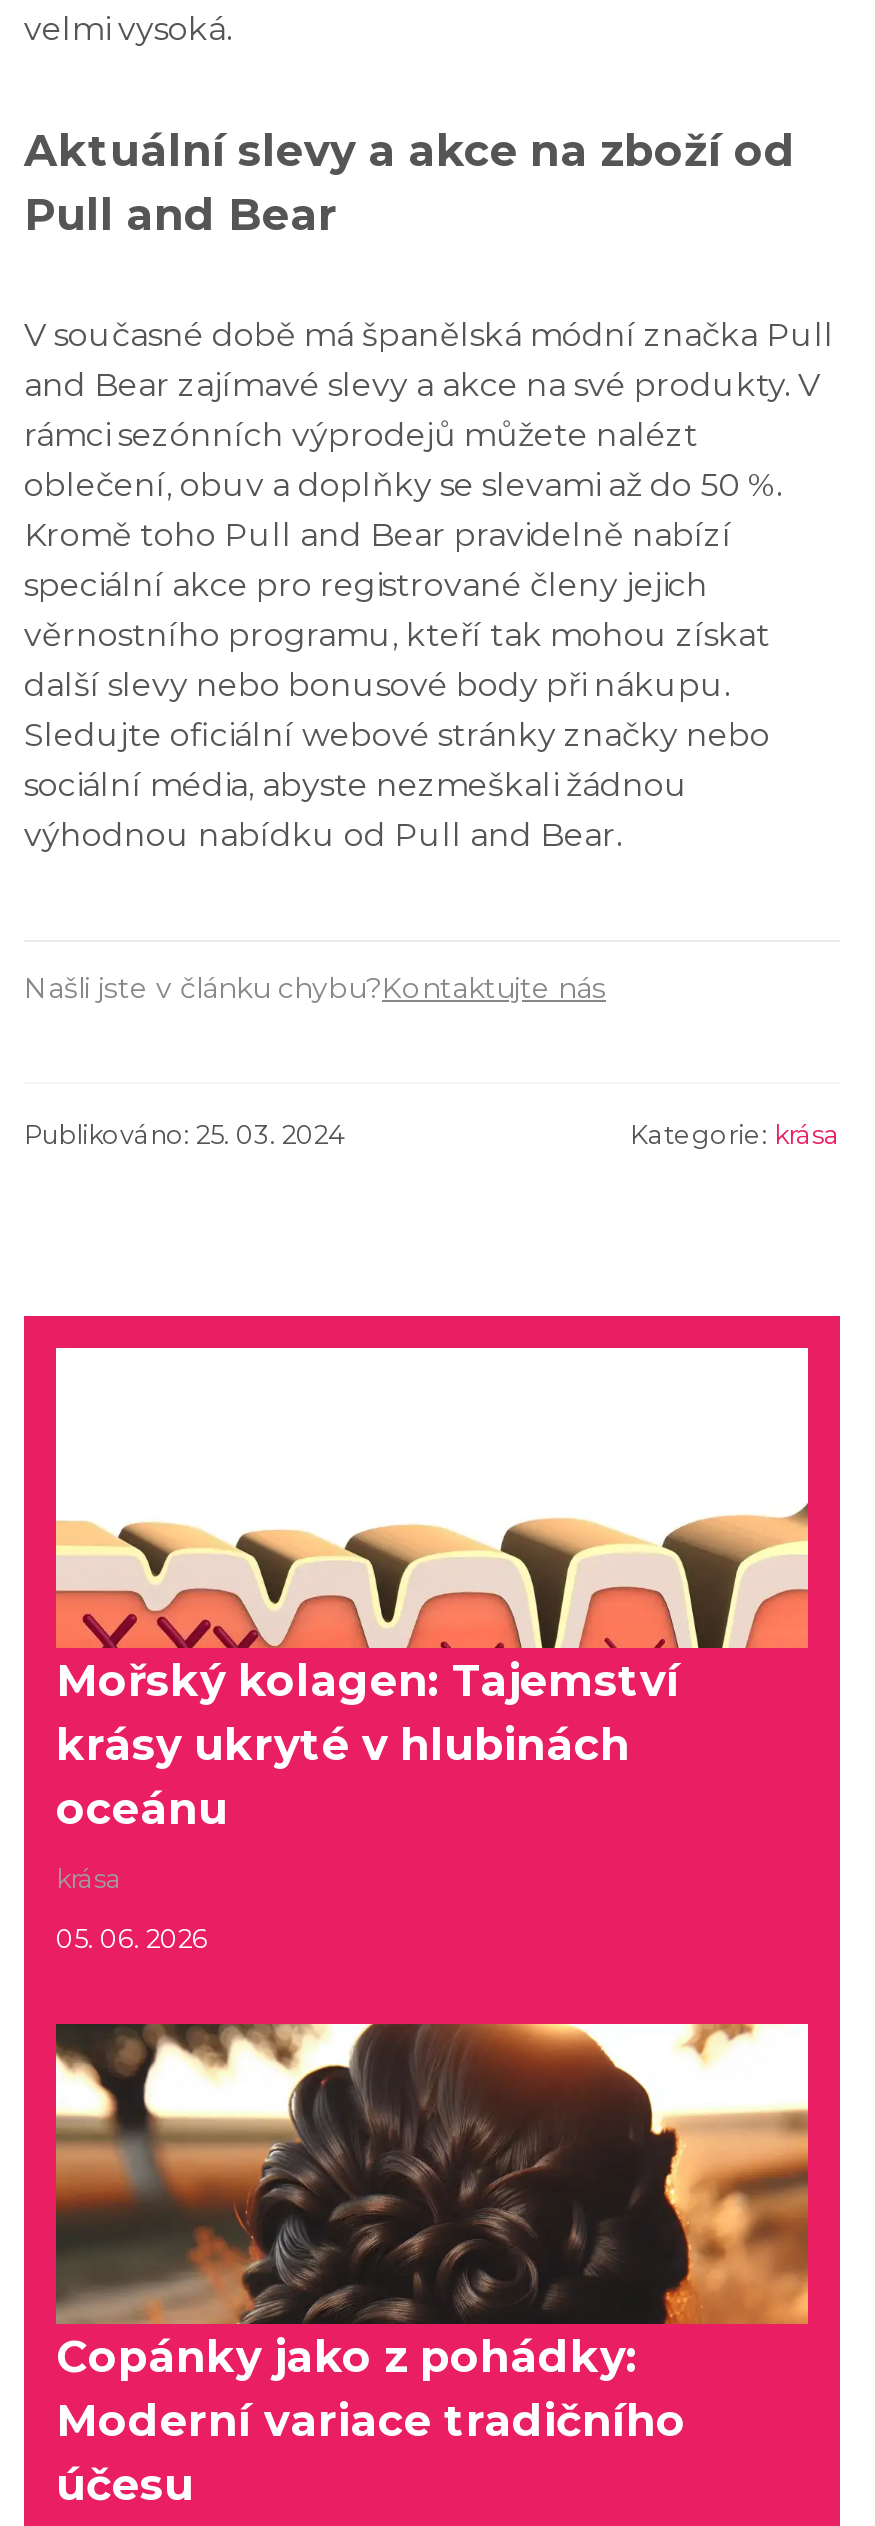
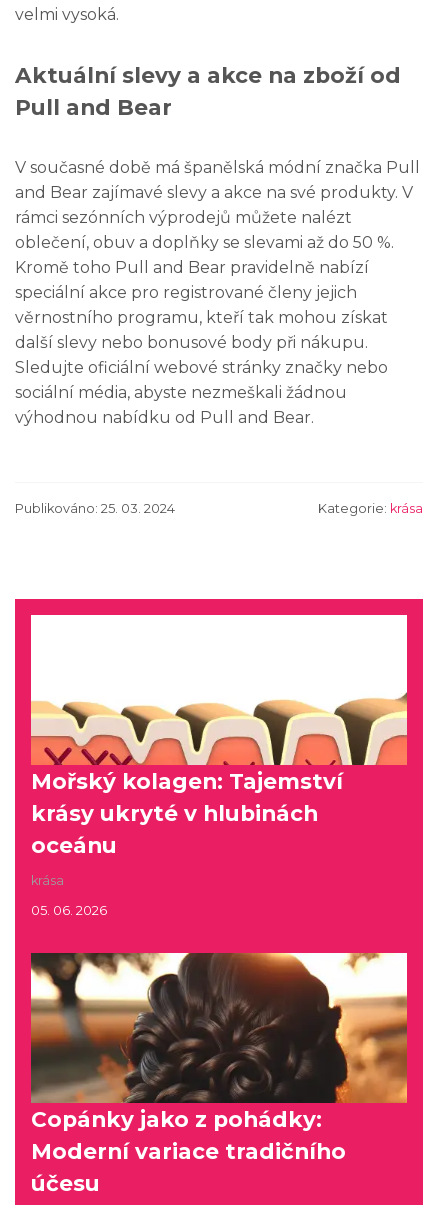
[24,969,606,1005] Našli jste v článku chybu?Kontaktujte nás -> none

